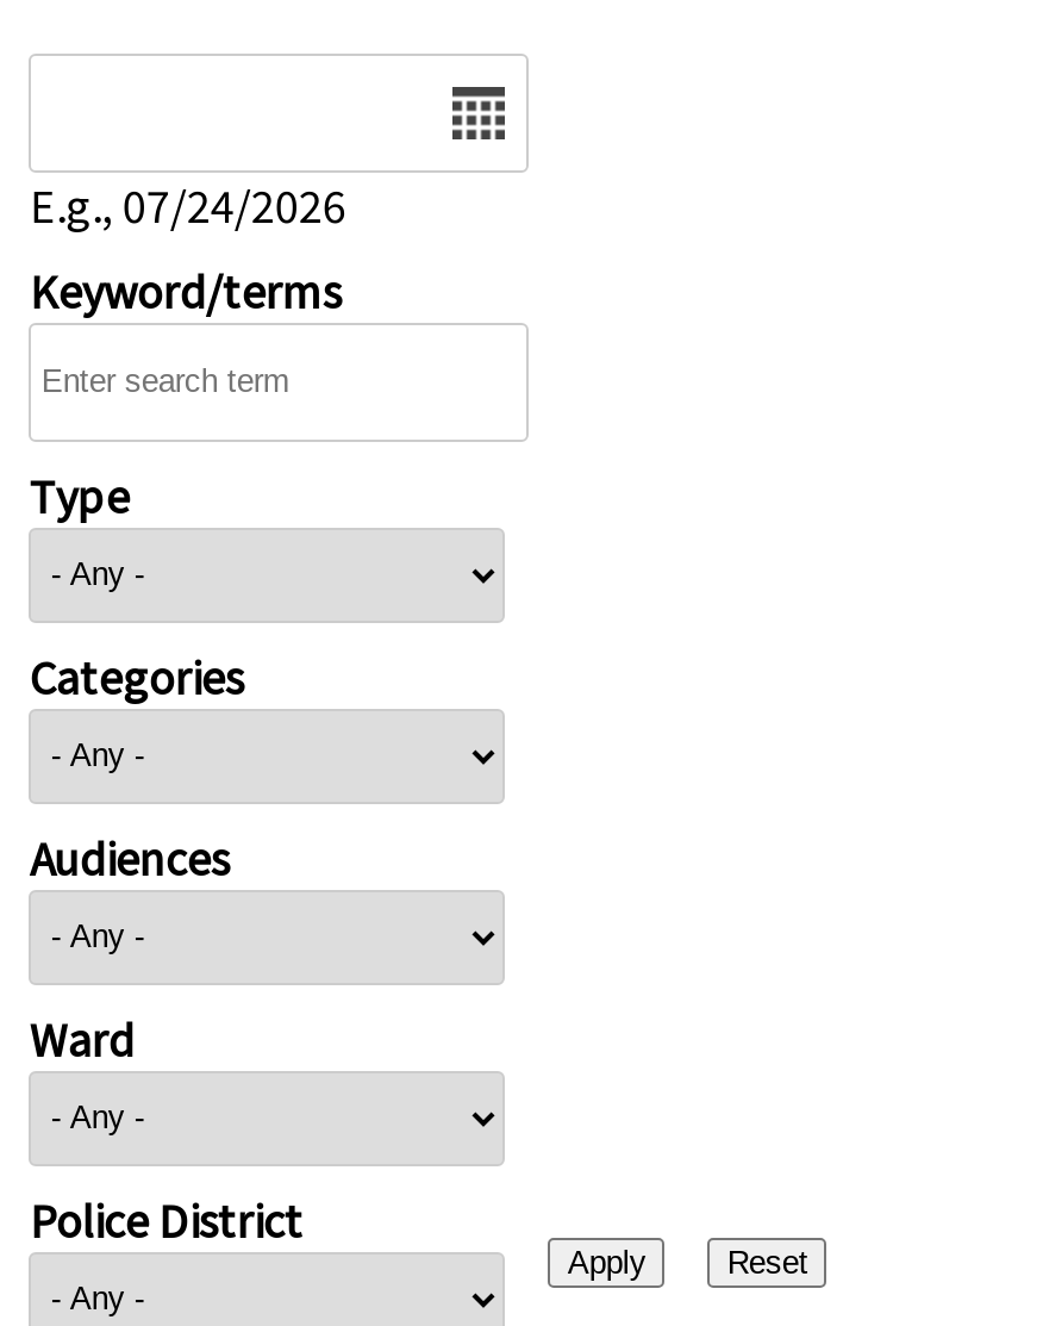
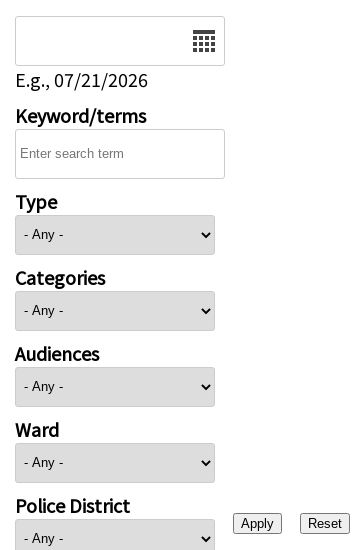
[30,172,346,234] E.g., 07/24/2026 -> [15,65,148,91] E.g., 07/21/2026

